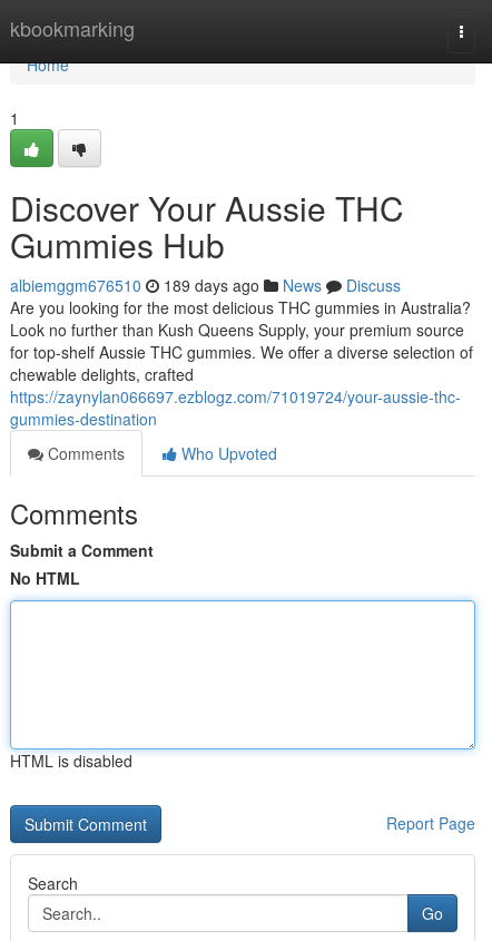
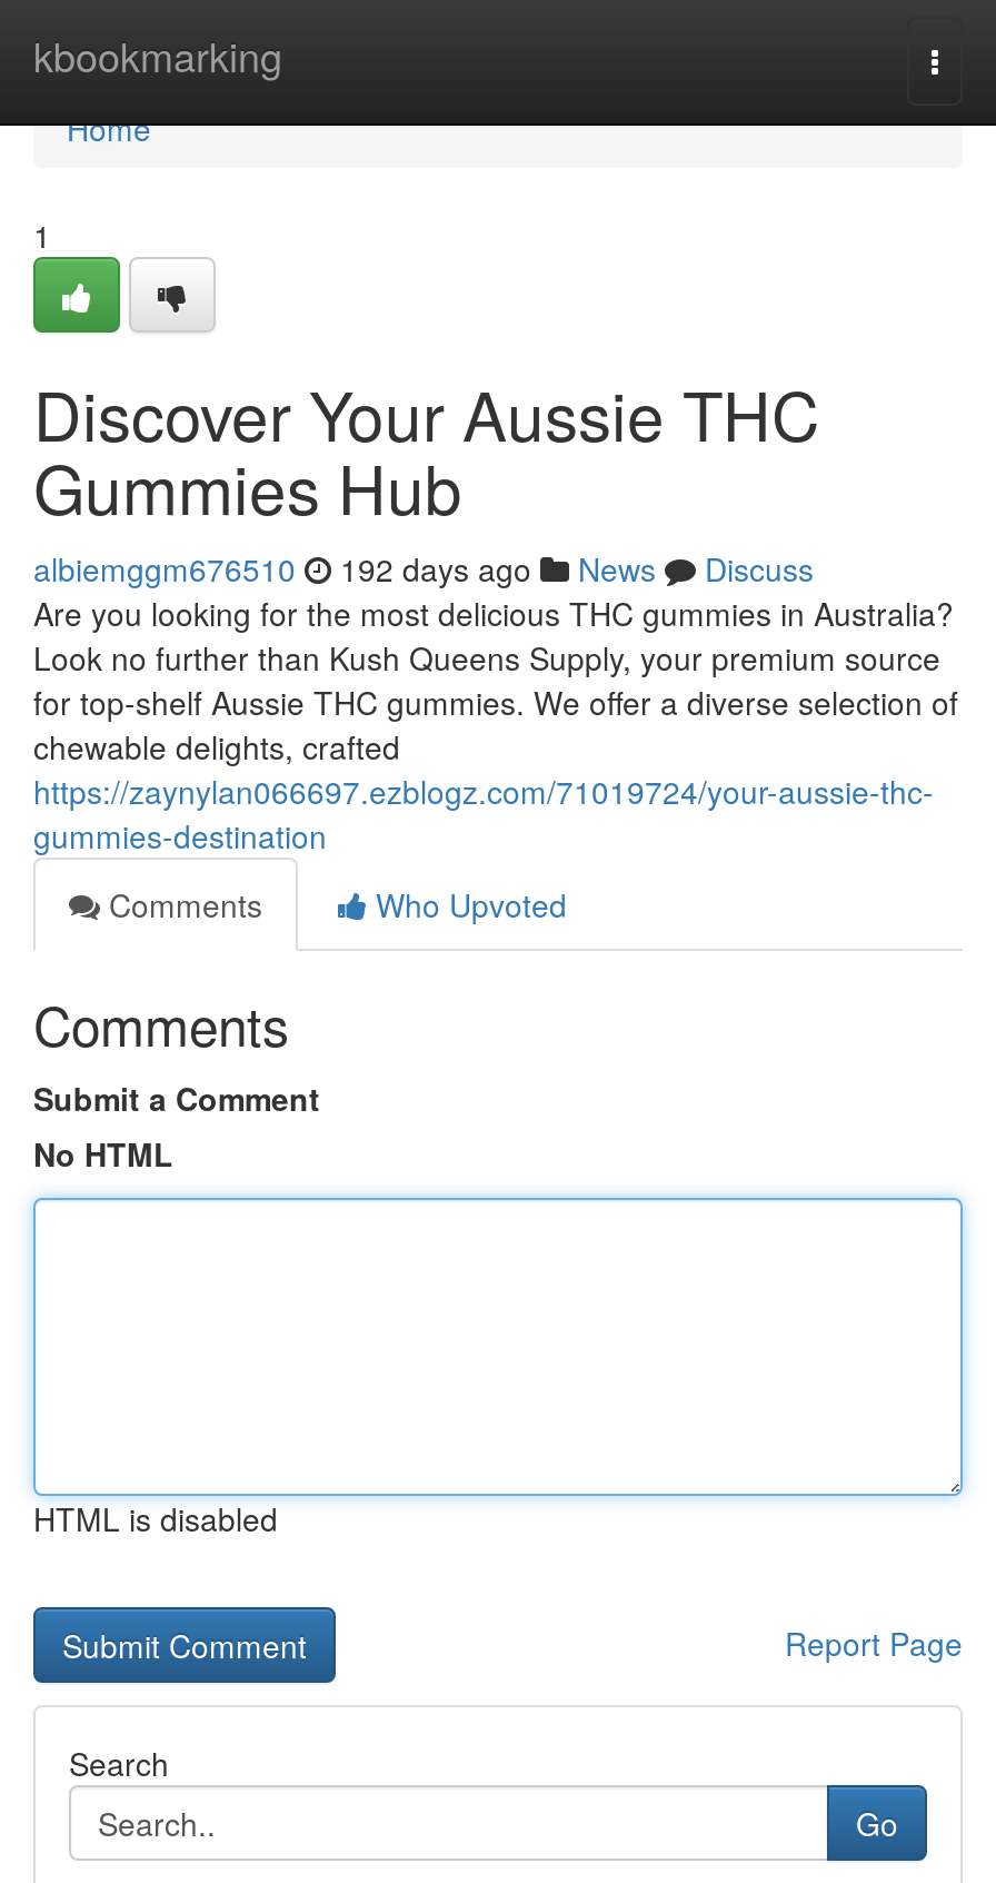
[10,274,401,296] albiemggm676510 189 days ago News Discuss -> [33,546,814,591] albiemggm676510 192 days ago News Discuss

